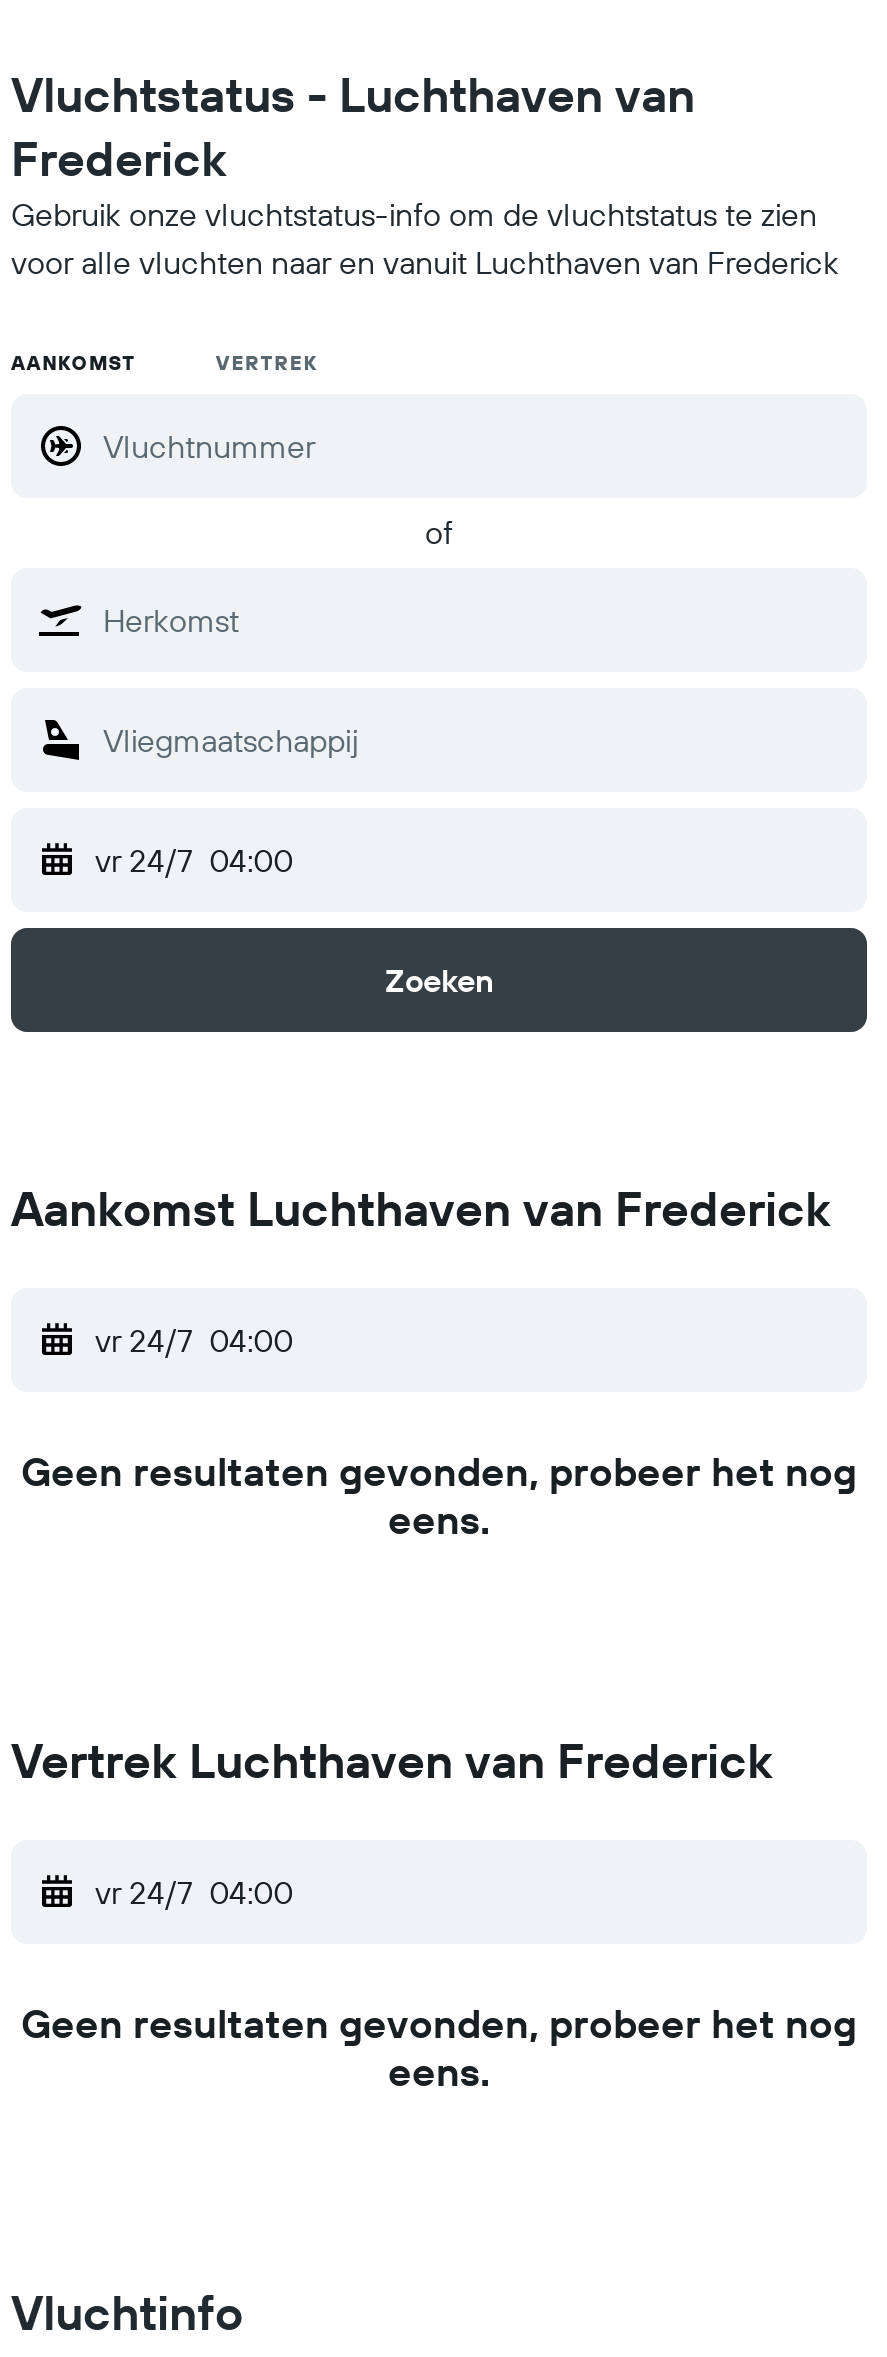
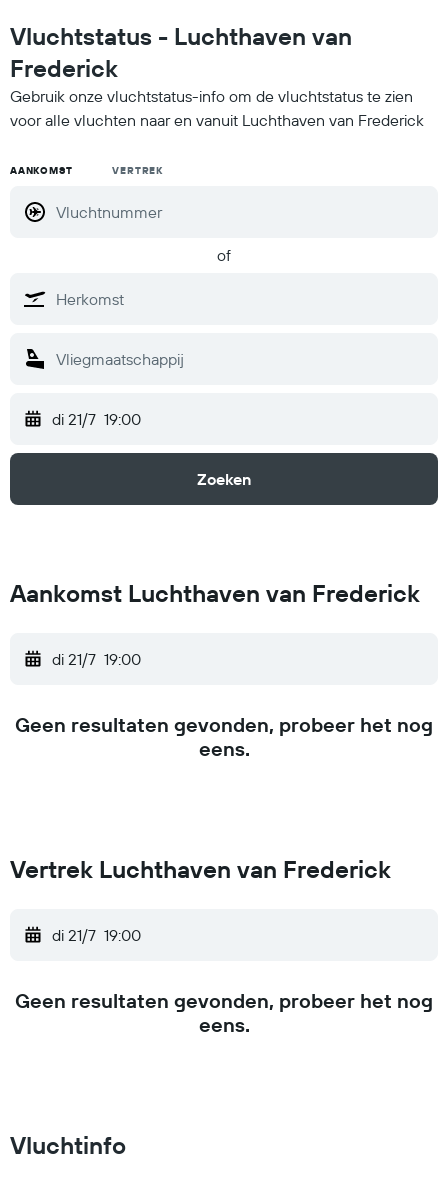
[95,840,293,880] vr 24/7 04:00 -> [52,409,141,429] di 21/7 19:00
[95,1320,293,1360] vr 24/7 04:00 -> [52,649,141,669] di 21/7 19:00
[95,1872,293,1912] vr 24/7 04:00 -> [52,925,141,945] di 21/7 19:00

